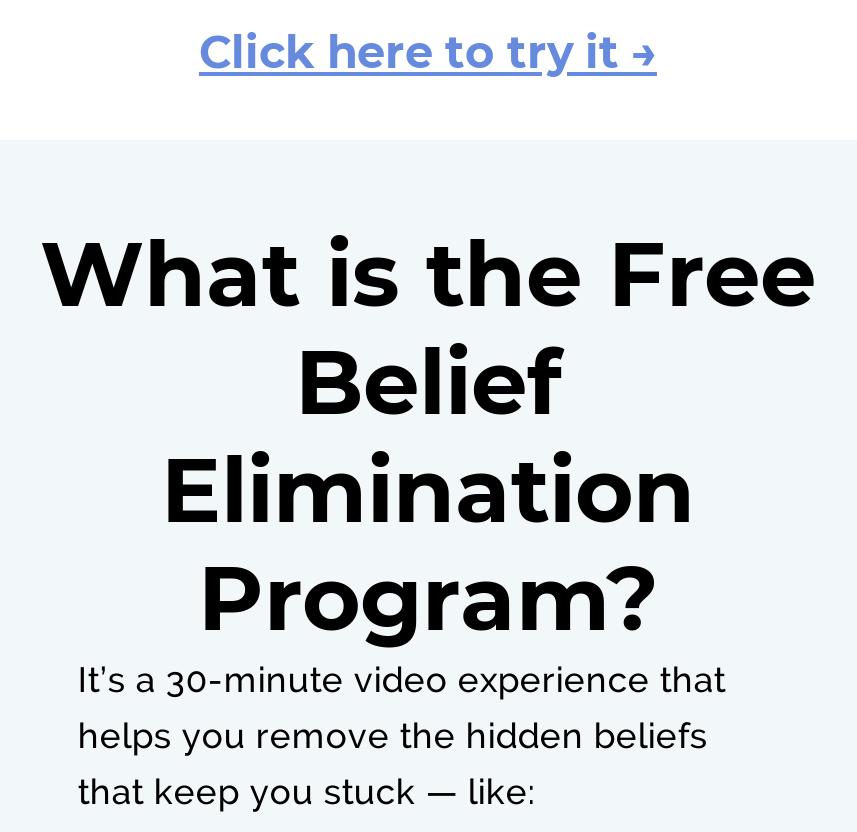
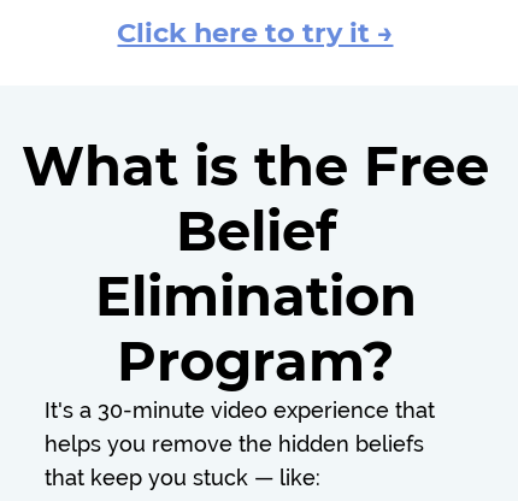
[78,658,726,700] It’s a 30-minute video experience that -> [44,397,435,423] It's a 30-minute video experience that

